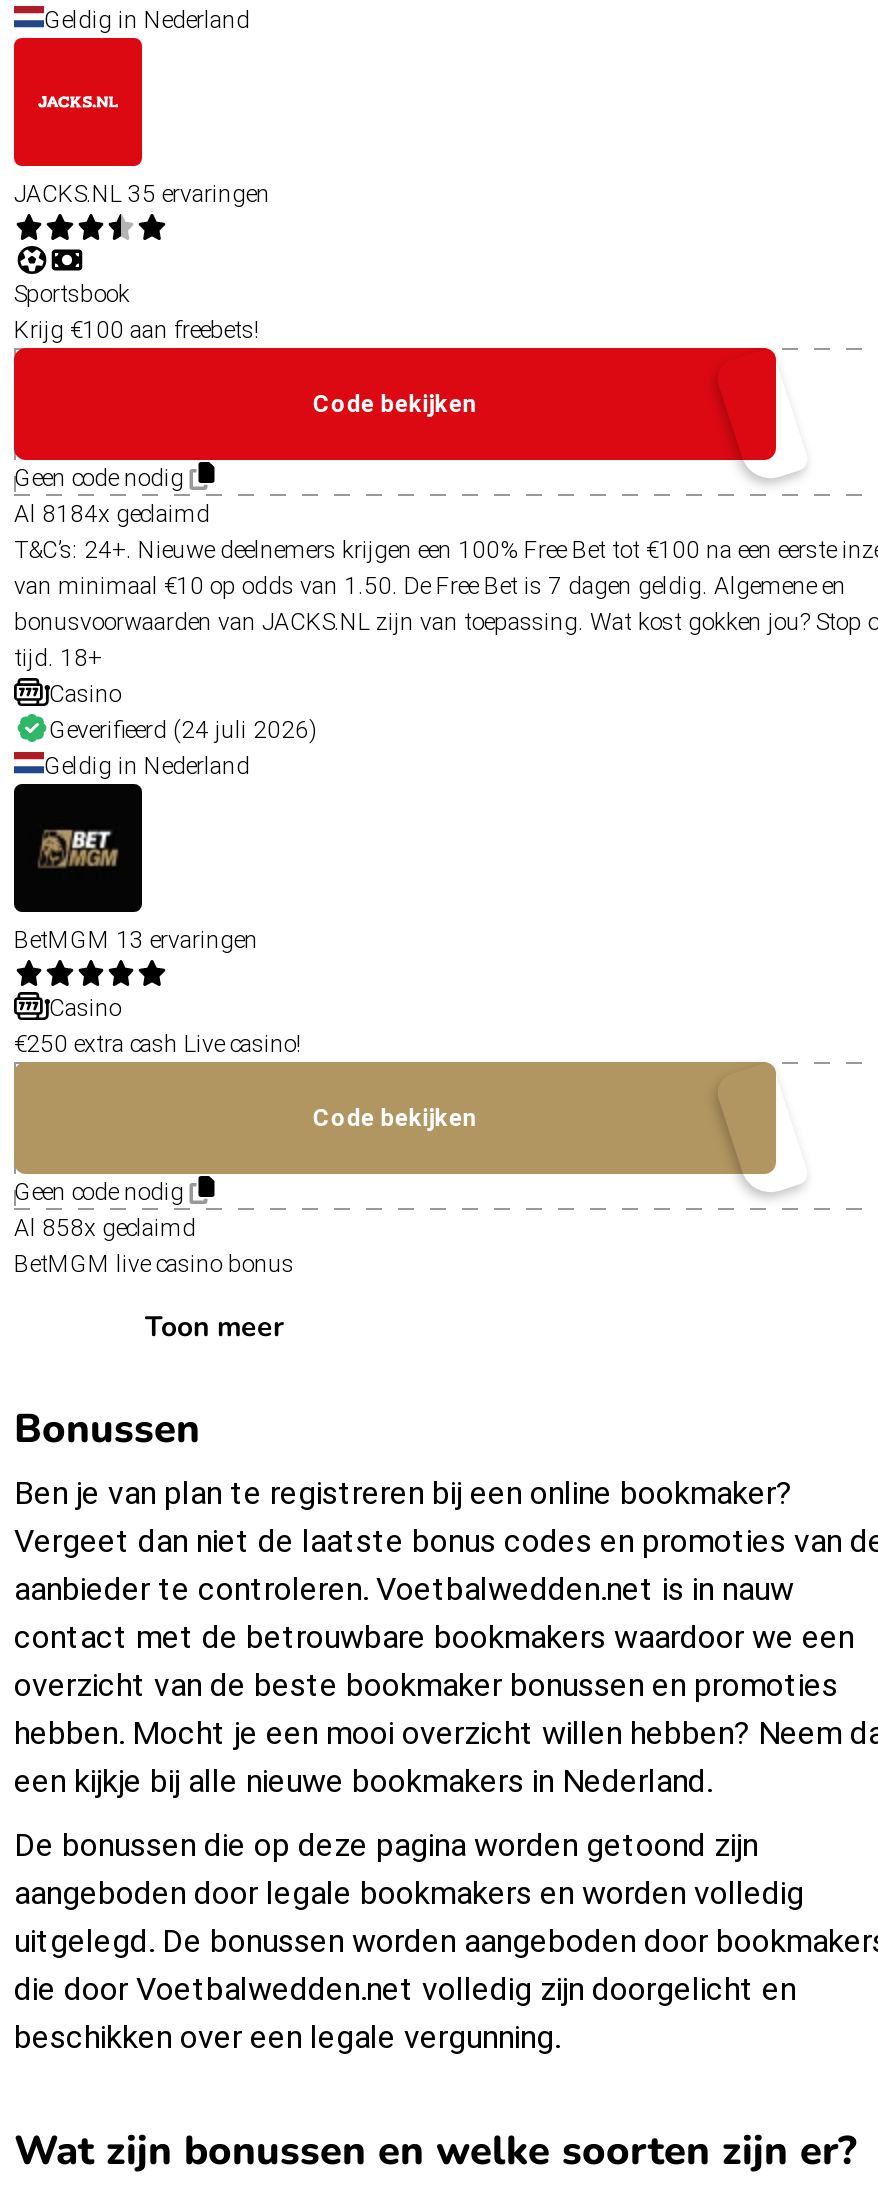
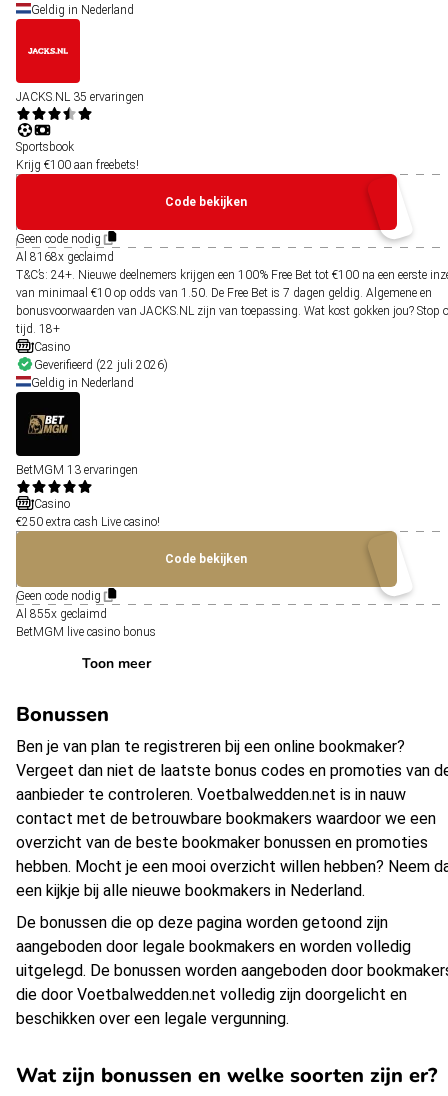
[14,500,210,528] Al 8184x geclaimd -> [16,250,114,264] Al 8168x geclaimd
[49,716,317,744] Geverifieerd (24 juli 2026) -> [33,358,167,372] Geverifieerd (22 juli 2026)
[14,1214,196,1242] Al 858x geclaimd -> [16,607,107,621] Al 855x geclaimd

